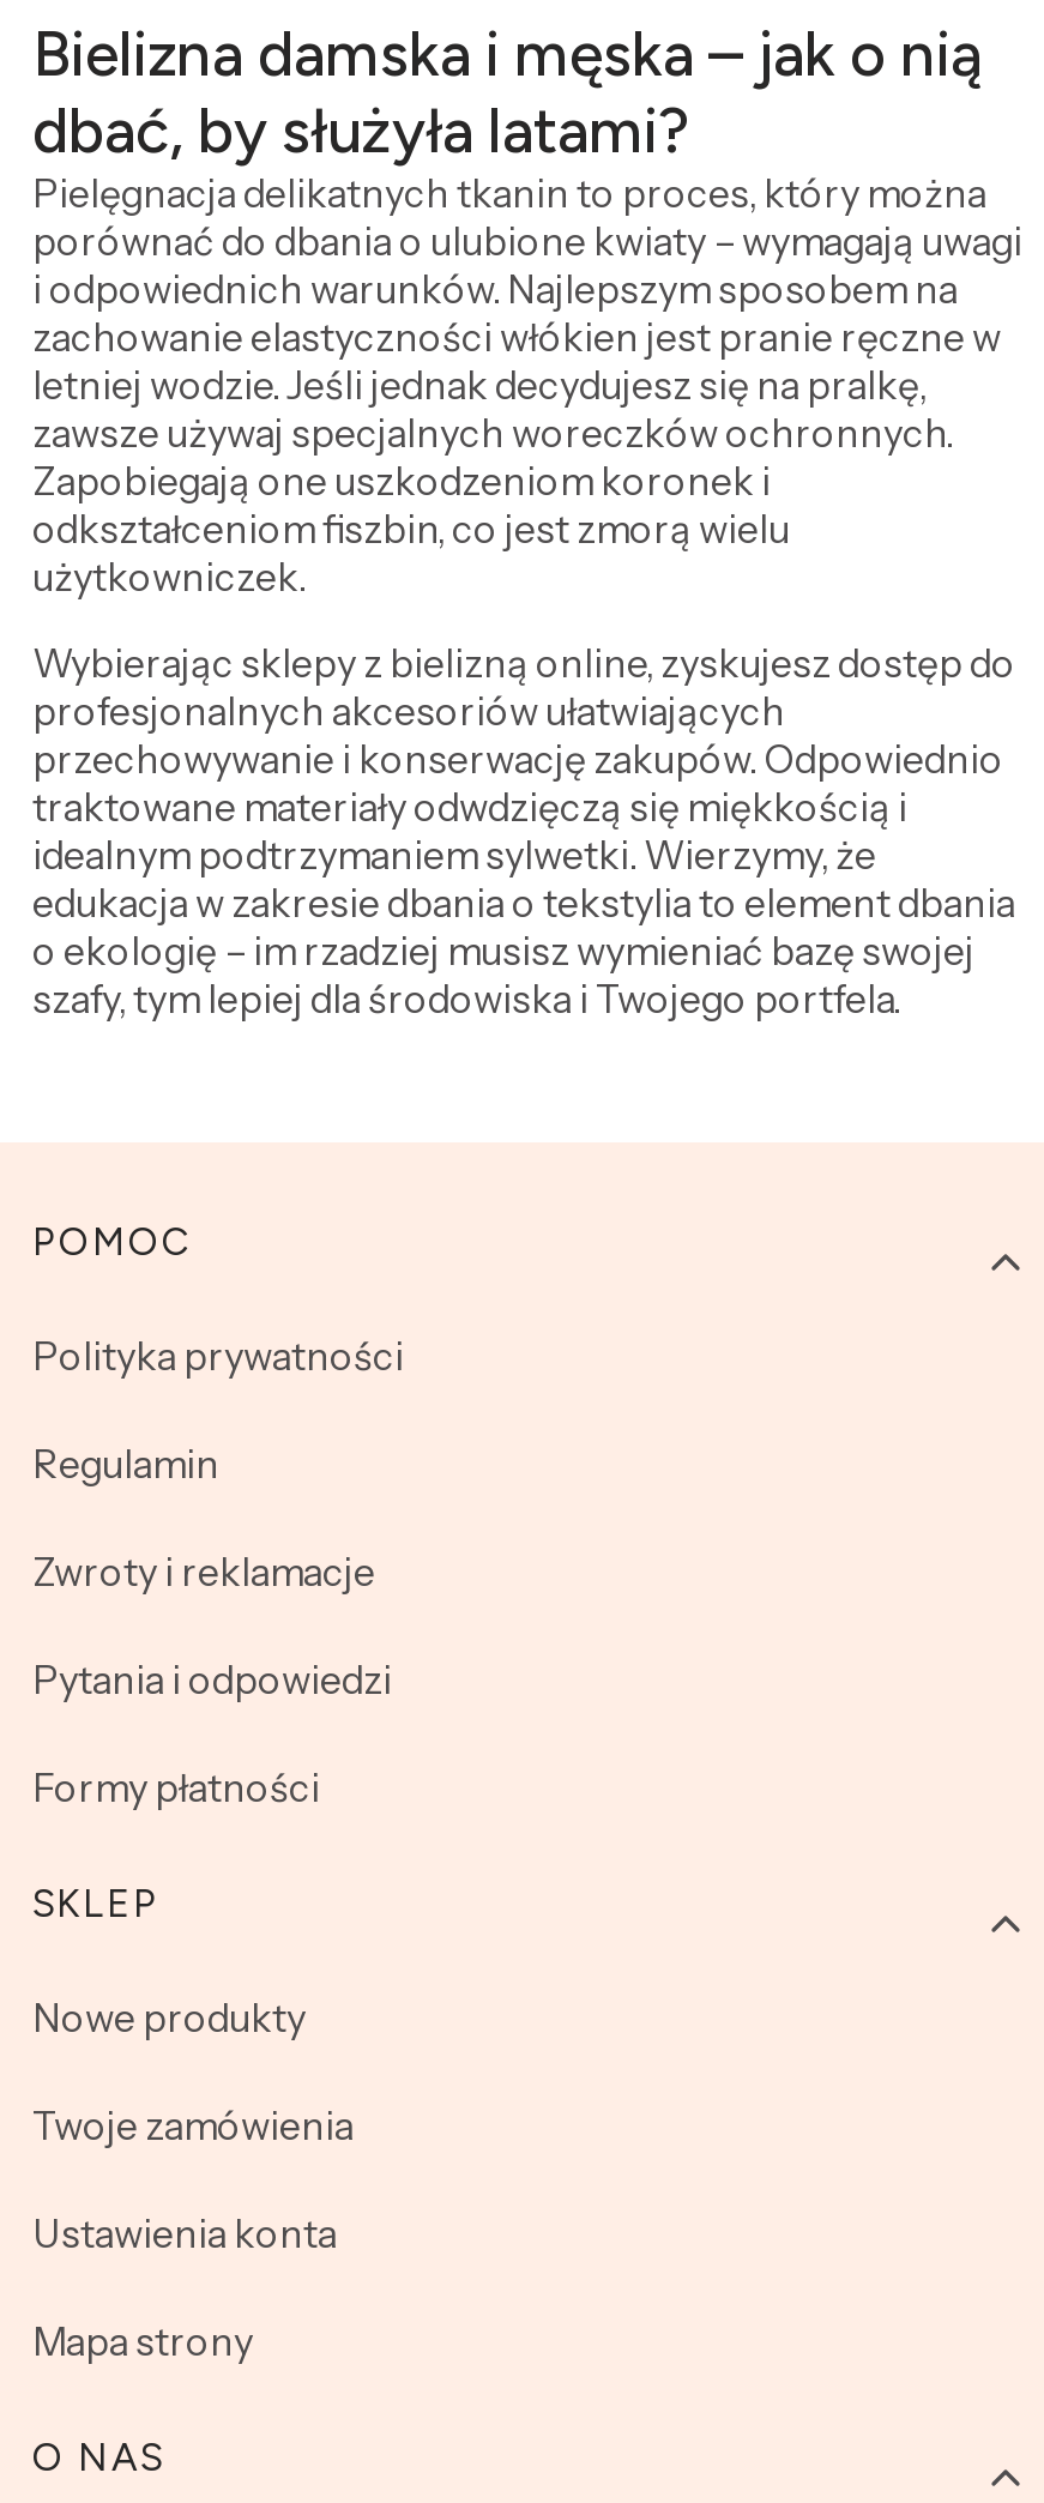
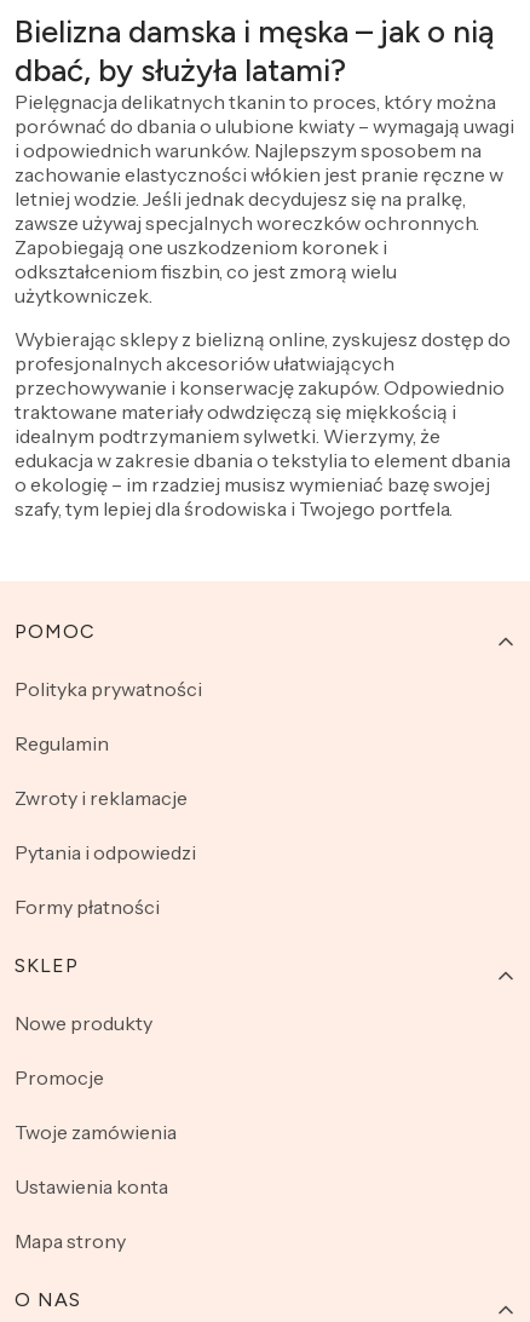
none -> [15,1065,104,1090] Promocje

